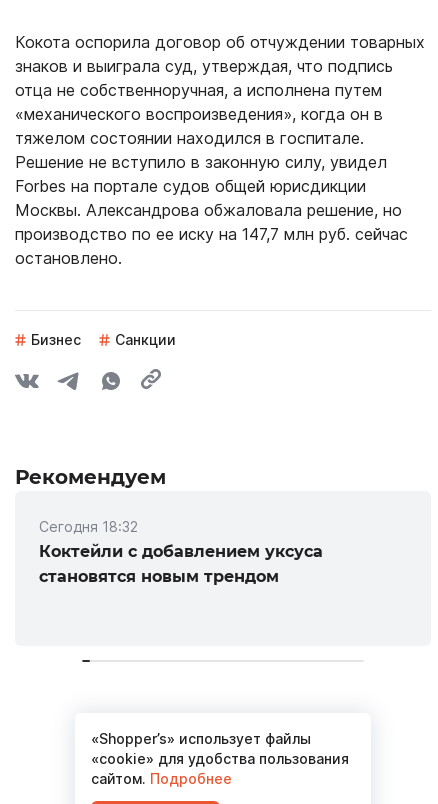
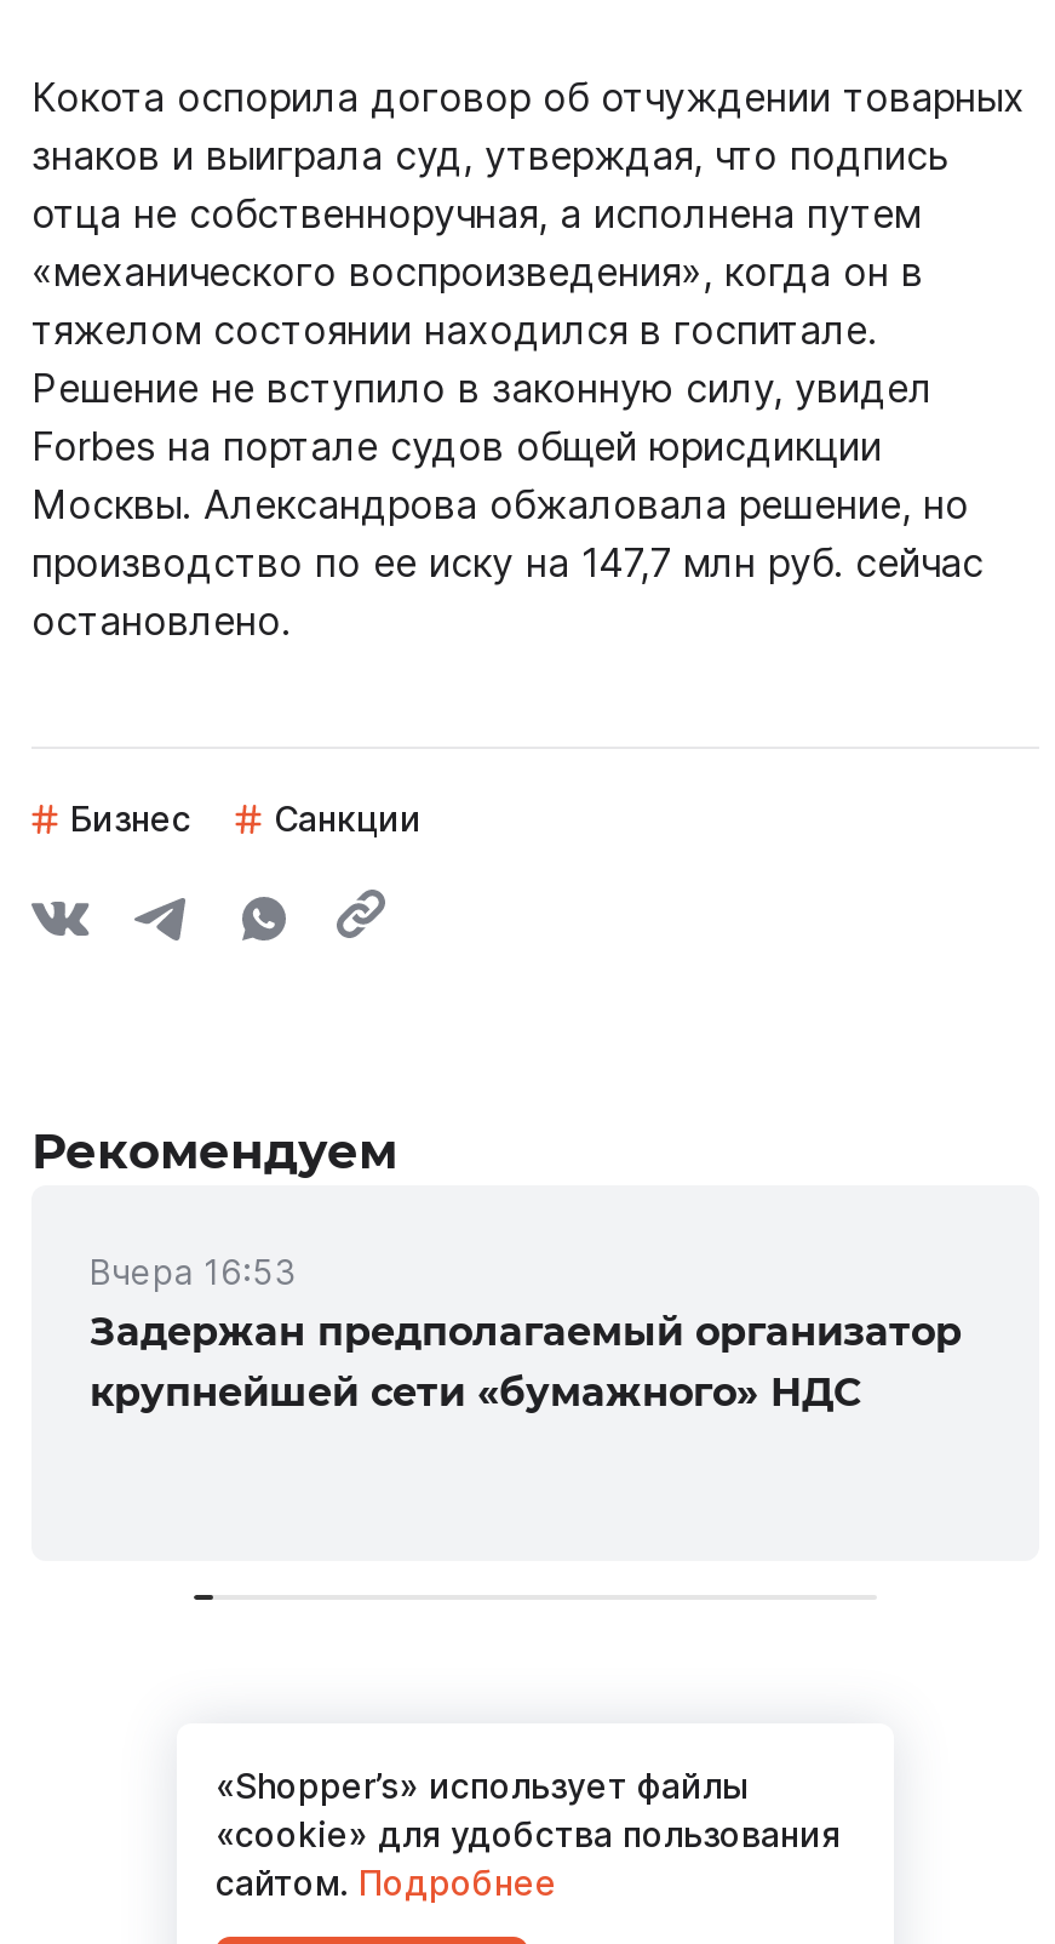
[39,518,323,586] Сегодня 18:32 | Коктейли с добавлением уксуса | становятся новым трендом -> [90,1251,962,1416] Вчера 16:53 | Задержан предполагаемый организатор | крупнейшей сети «бумажного» НДС

